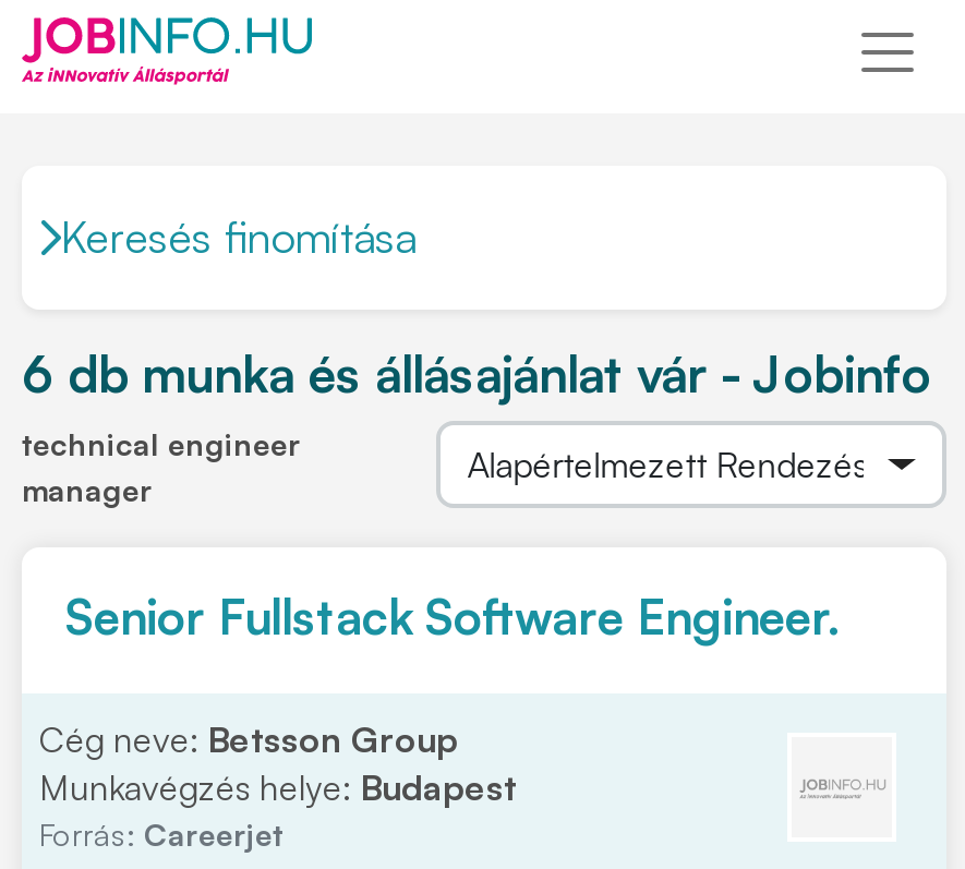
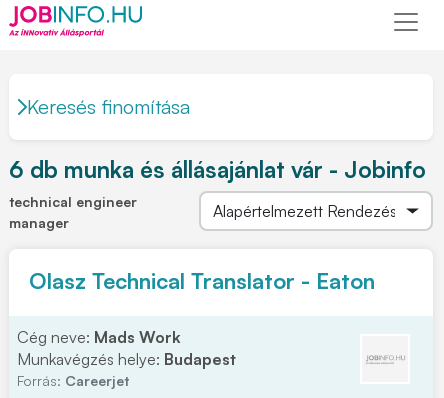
[65,587,840,645] Senior Fullstack Software Engineer. -> [29,267,375,294] Olasz Technical Translator - Eaton
[39,717,458,761] Cég neve: Betsson Group -> [17,327,181,347] Cég neve: Mads Work

